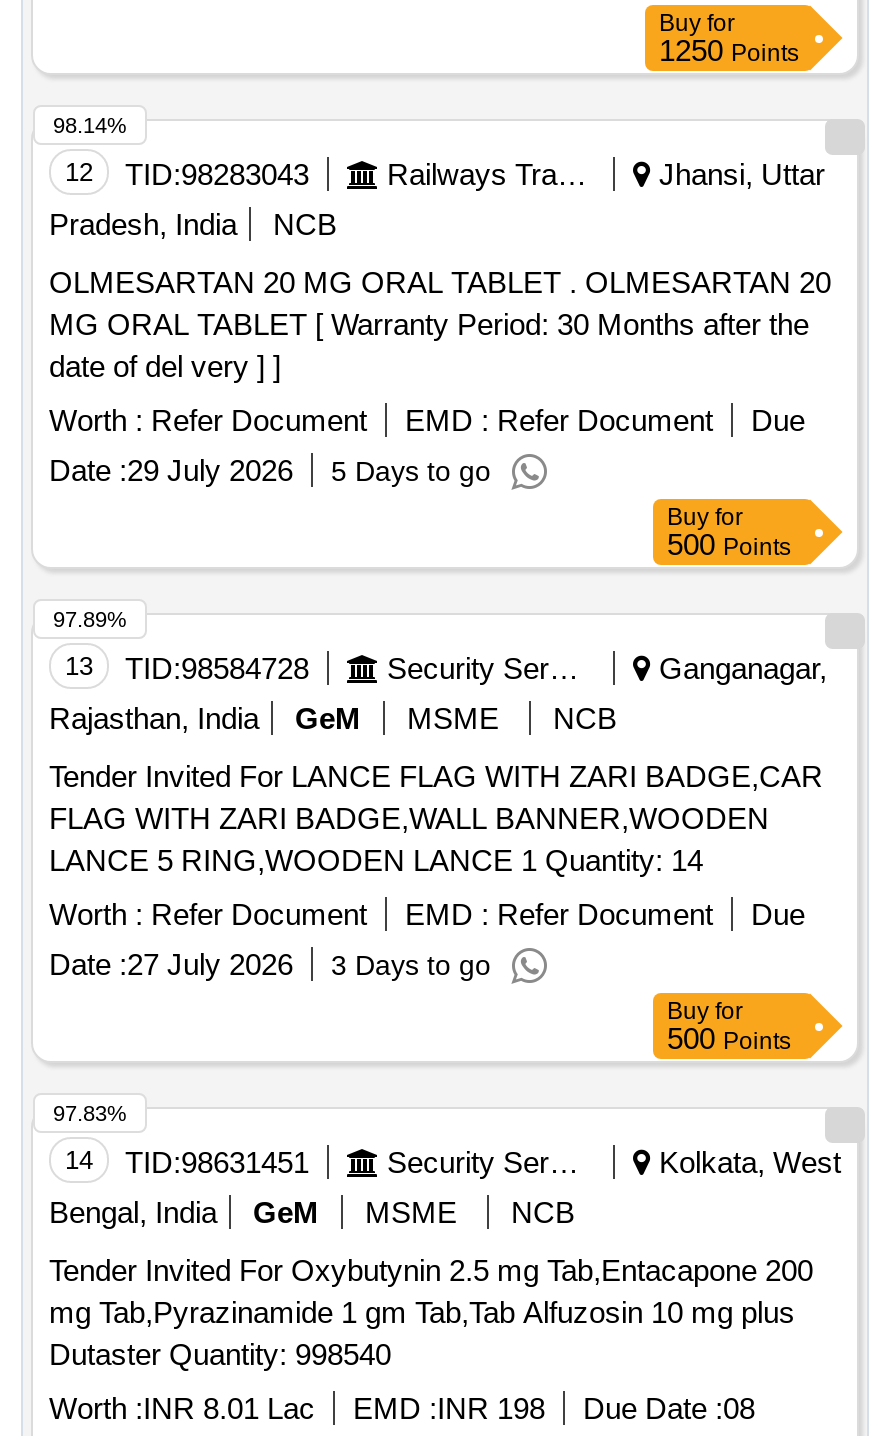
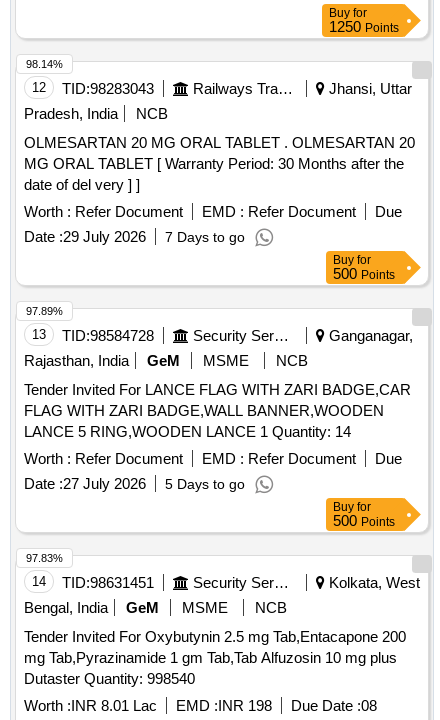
[49,453,491,487] Date : 29 July 2026 5 Days to go -> [24,228,245,245] Date : 29 July 2026 7 Days to go
[49,947,491,981] Date : 27 July 2026 3 Days to go -> [24,475,245,492] Date : 27 July 2026 5 Days to go

